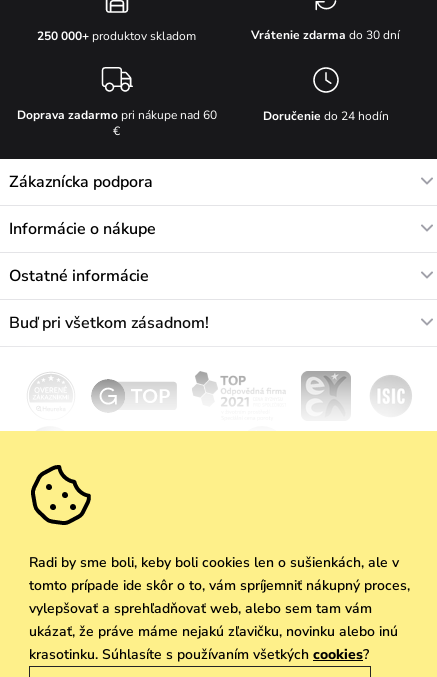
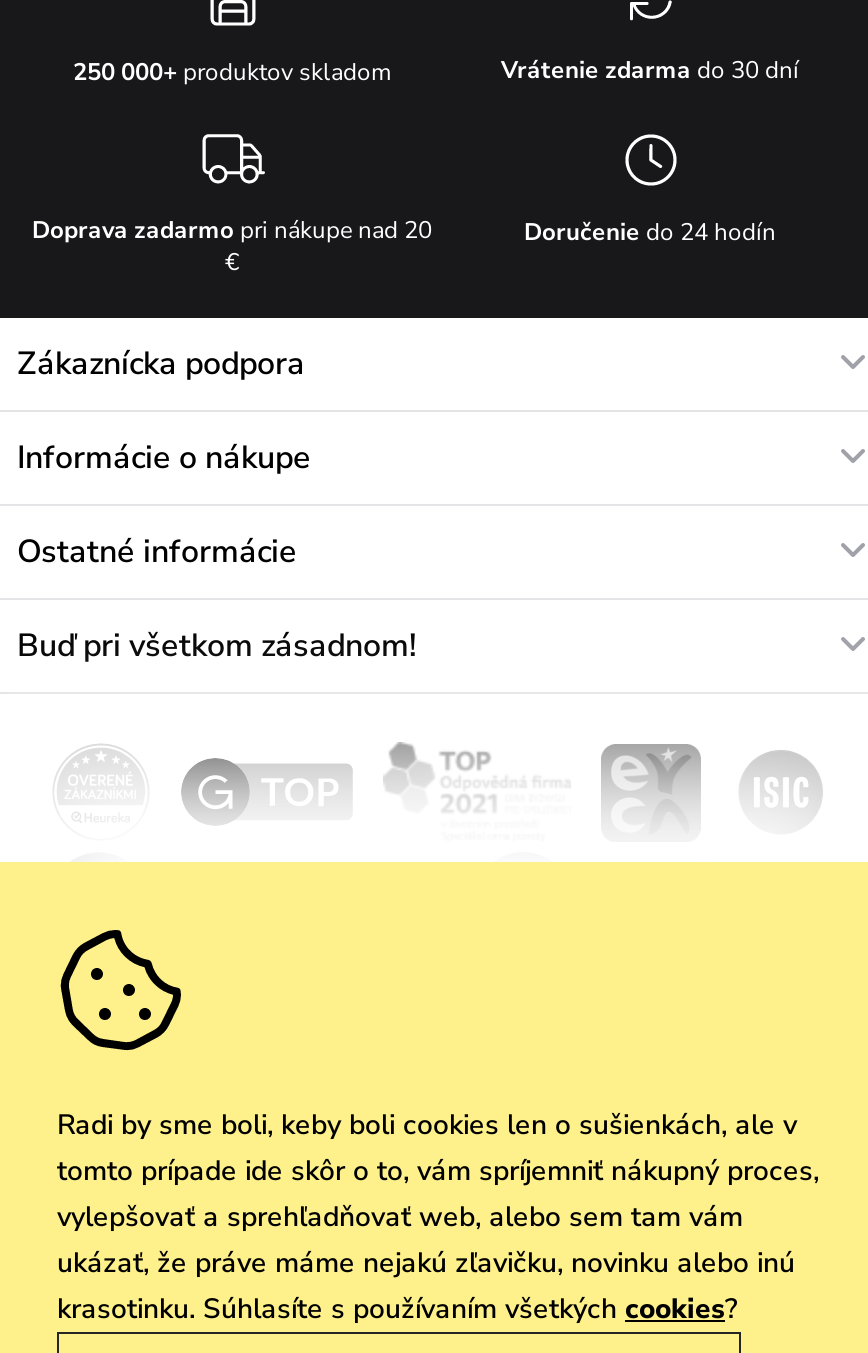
[16,107,216,123] Doprava zadarmo pri nákupe nad 60 -> [32,214,432,246] Doprava zadarmo pri nákupe nad 20

